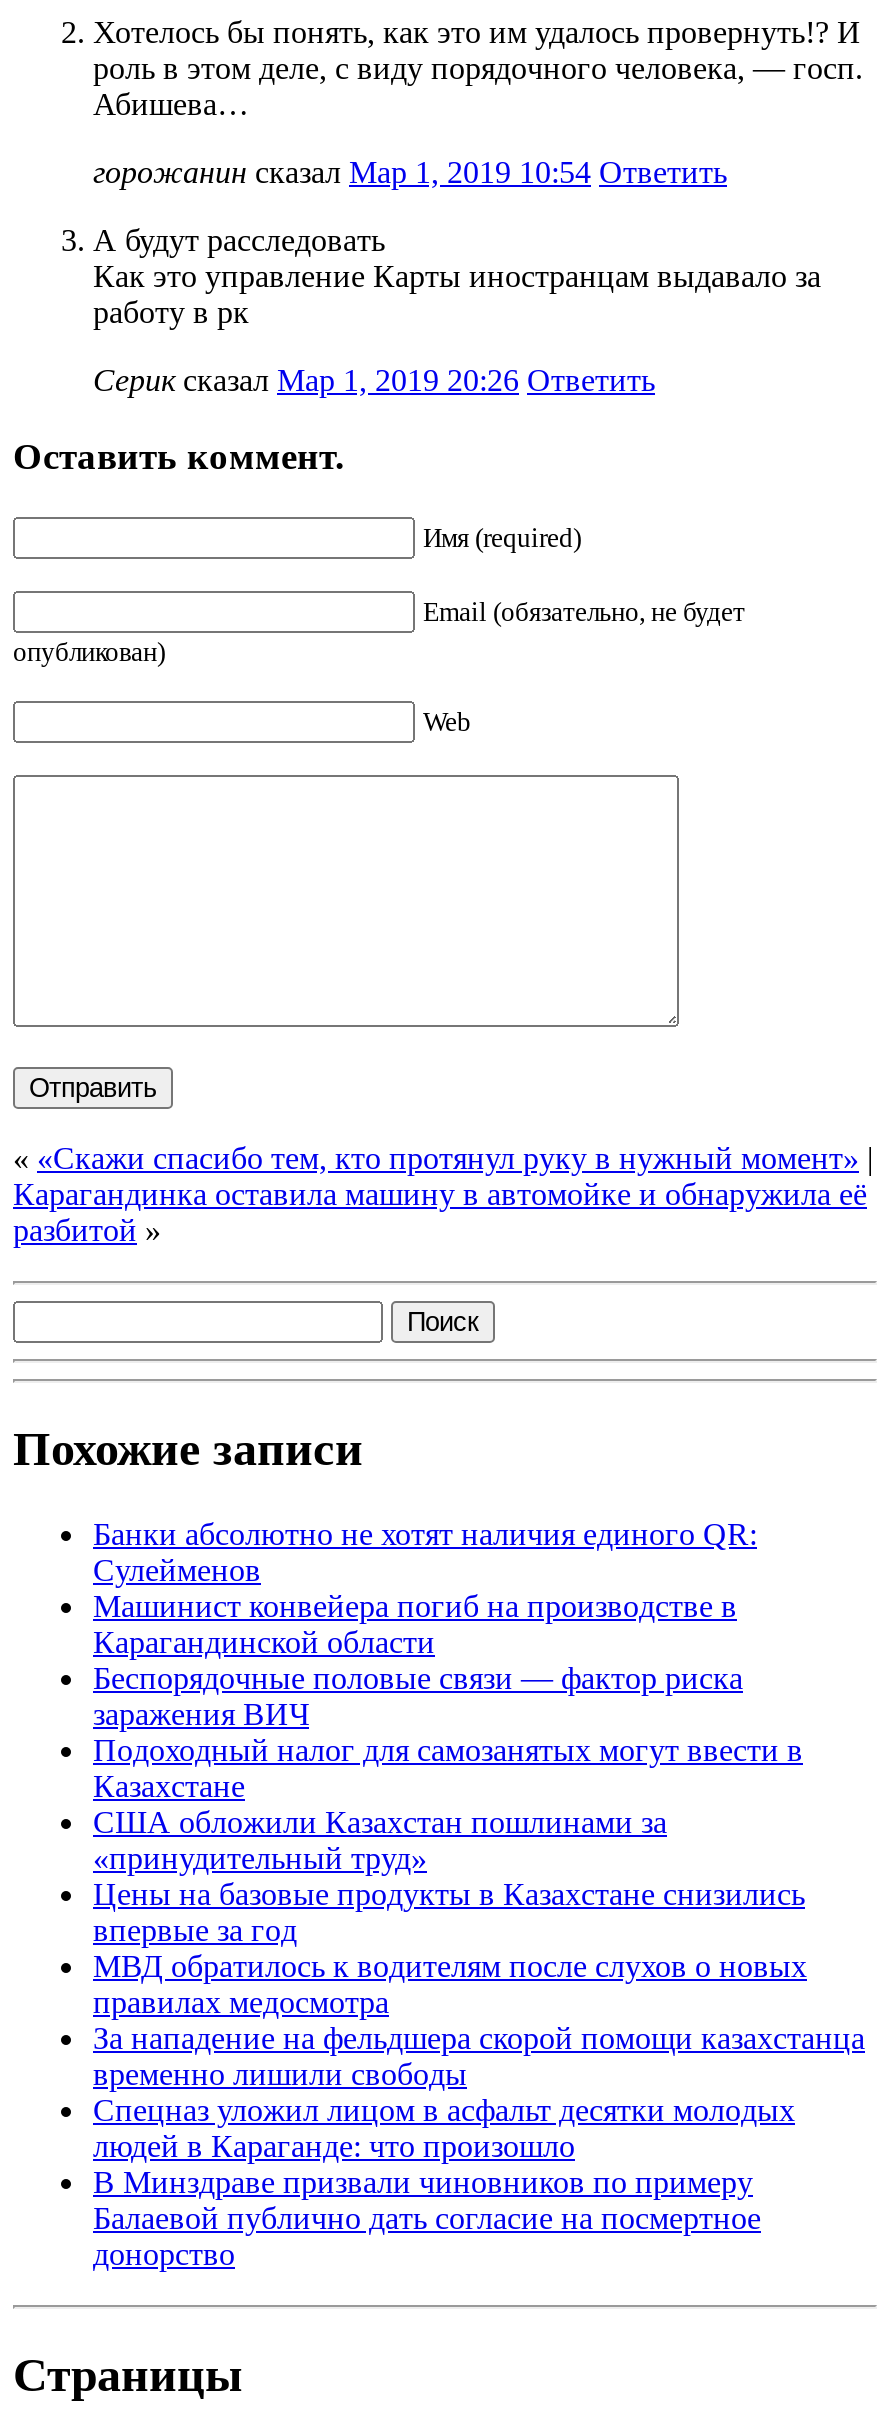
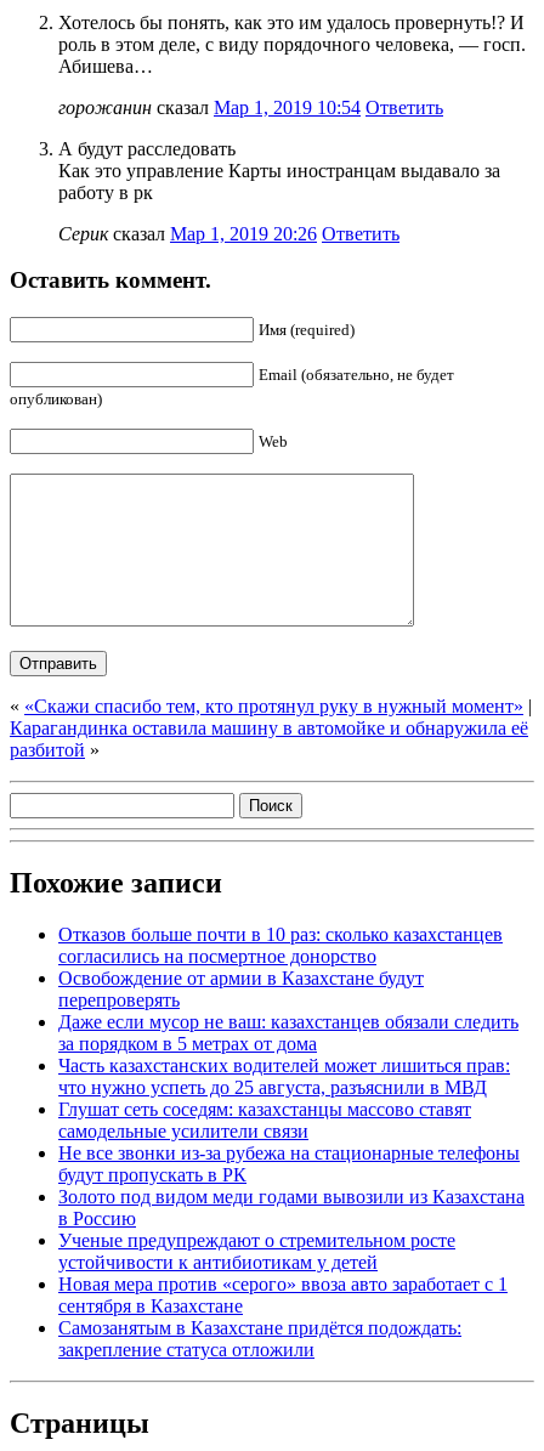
[93,1517,865,2271] Банки абсолютно не хотят наличия единого QR: | Сулейменов | Машинист конвейера погиб на производстве в | Карагандинской области | Беспорядочные половые связи — фактор риска | заражения ВИЧ | Подоходный налог для самозанятых могут ввести в | Казахстане | США обложили Казахстан пошлинами за | «принудительный труд» | Цены на базовые продукты в Казахстане снизились | впервые за год | МВД обратилось к водителям после слухов о новых | правилах медосмотра | За нападение на фельдшера скорой помощи казахстанца | временно лишили свободы | Спецназ уложил лицом в асфальт десятки молодых | людей в Караганде: что произошло | В Минздраве призвали чиновников по примеру | Балаевой публично дать согласие на посмертное | донорство -> [58,924,525,1360] Отказов больше почти в 10 раз: сколько казахстанцев | согласились на посмертное донорство | Освобождение от армии в Казахстане будут | перепроверять | Даже если мусор не ваш: казахстанцев обязали следить | за порядком в 5 метрах от дома | Часть казахстанских водителей может лишиться прав: | что нужно успеть до 25 августа, разъяснили в МВД | Глушат сеть соседям: казахстанцы массово ставят | самодельные усилители связи | Не все звонки из-за рубежа на стационарные телефоны | будут пропускать в РК | Золото под видом меди годами вывозили из Казахстана | в Россию | Ученые предупреждают о стремительном росте | устойчивости к антибиотикам у детей | Новая мера против «серого» ввоза авто заработает с 1 | сентября в Казахстане | Самозанятым в Казахстане придётся подождать: | закрепление статуса отложили

